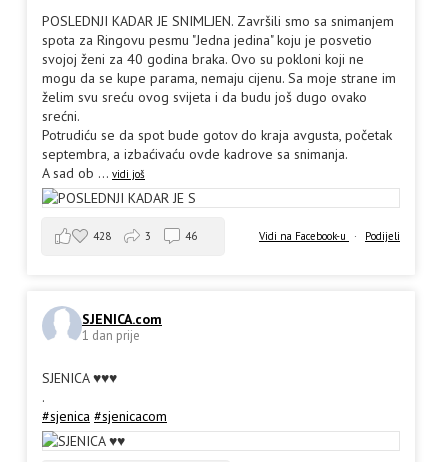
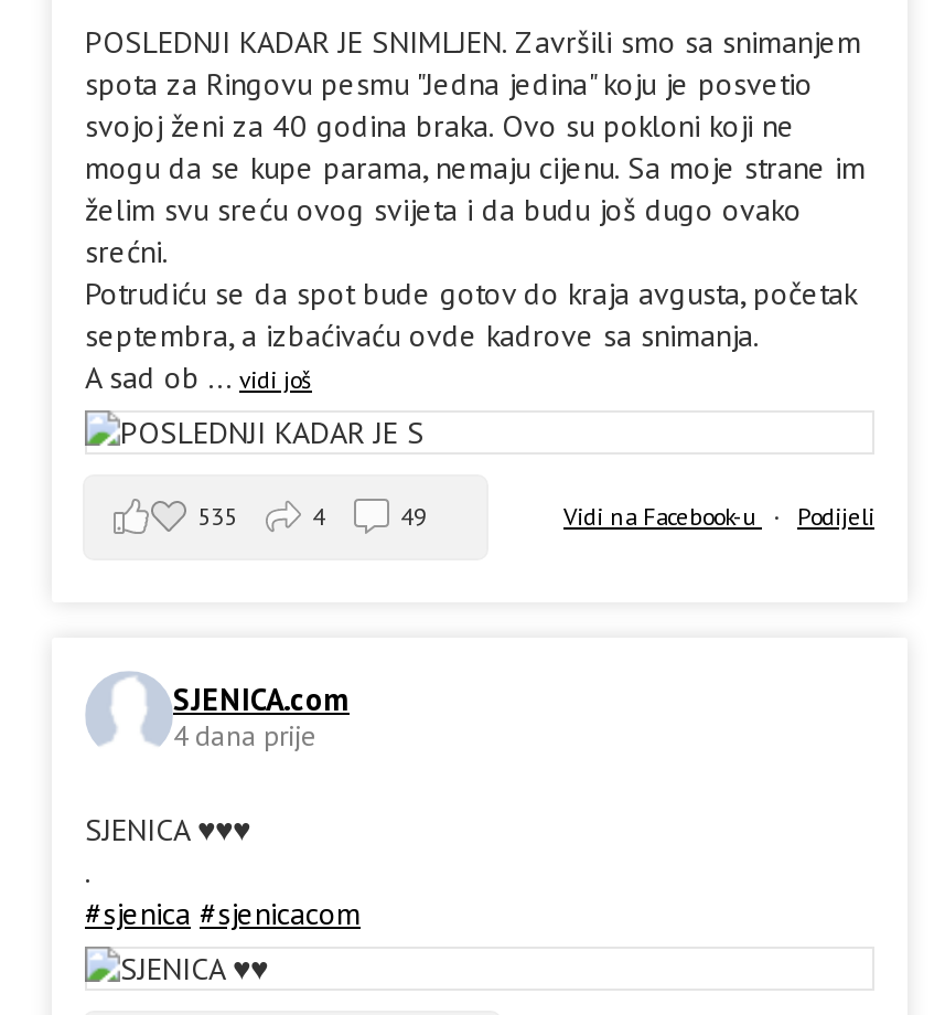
[93,229,111,243] 428 -> [197,500,237,531] 535
[145,229,151,243] 3 -> [312,500,325,531] 4
[185,229,197,243] 46 -> [400,500,427,531] 49
[82,327,140,344] 1 dan prije -> [173,717,316,755] 4 dana prije

